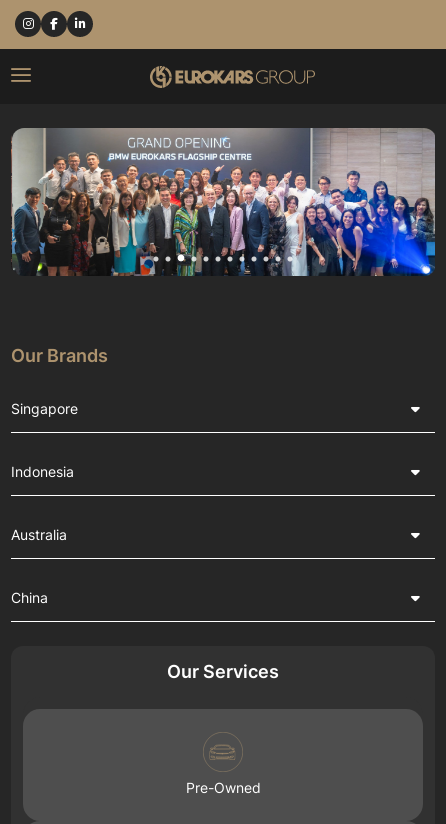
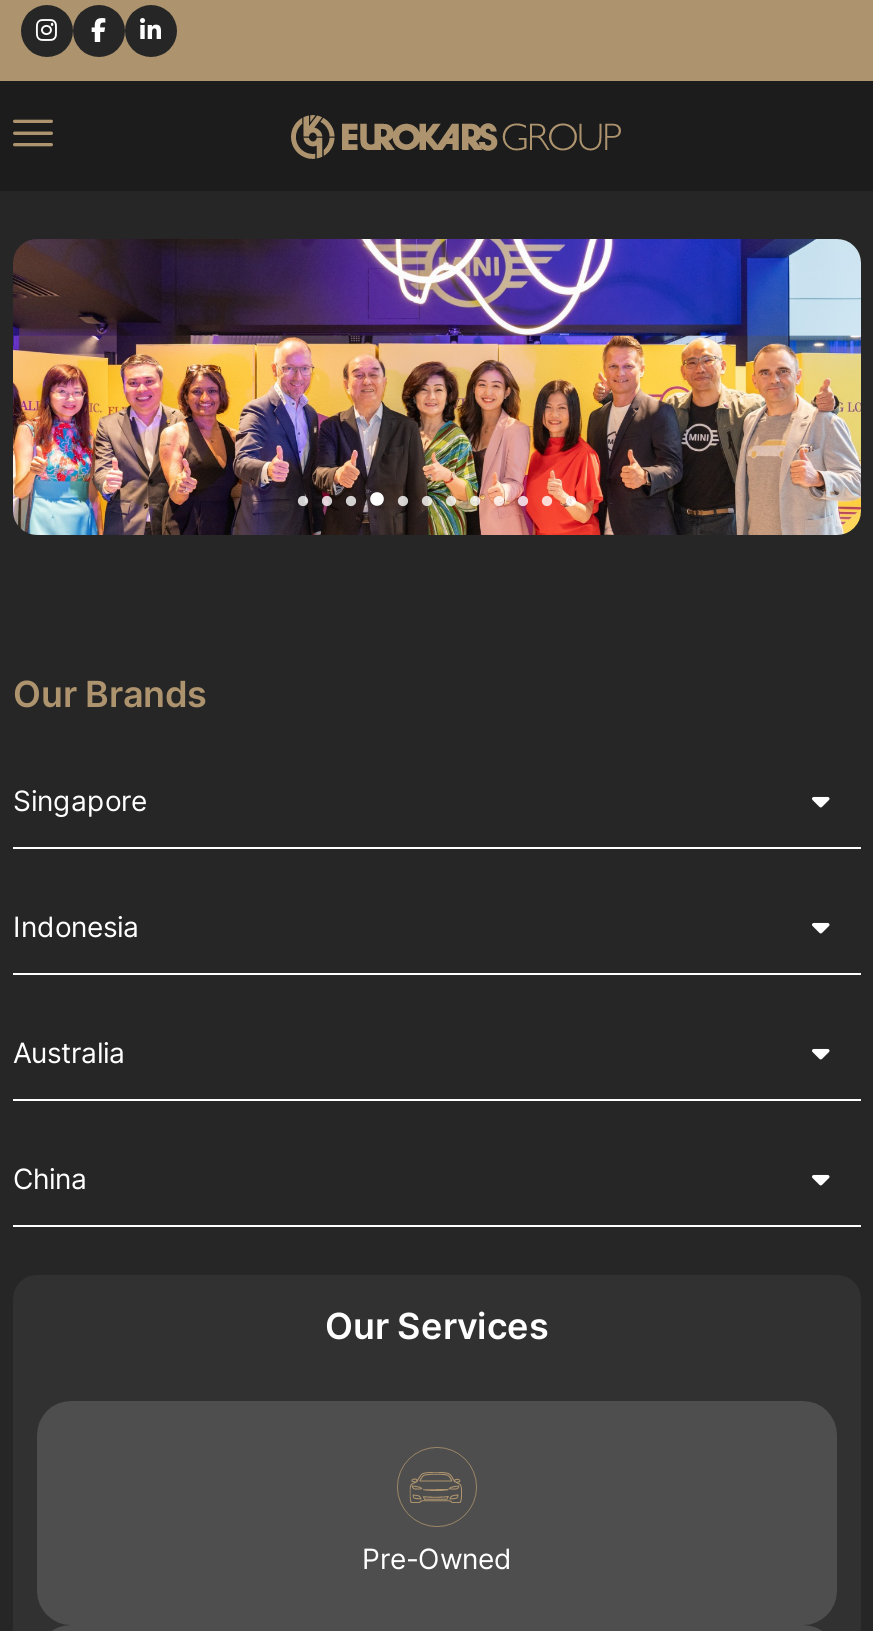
[10,127,436,277] [image] -> [11,237,863,537] [image]

